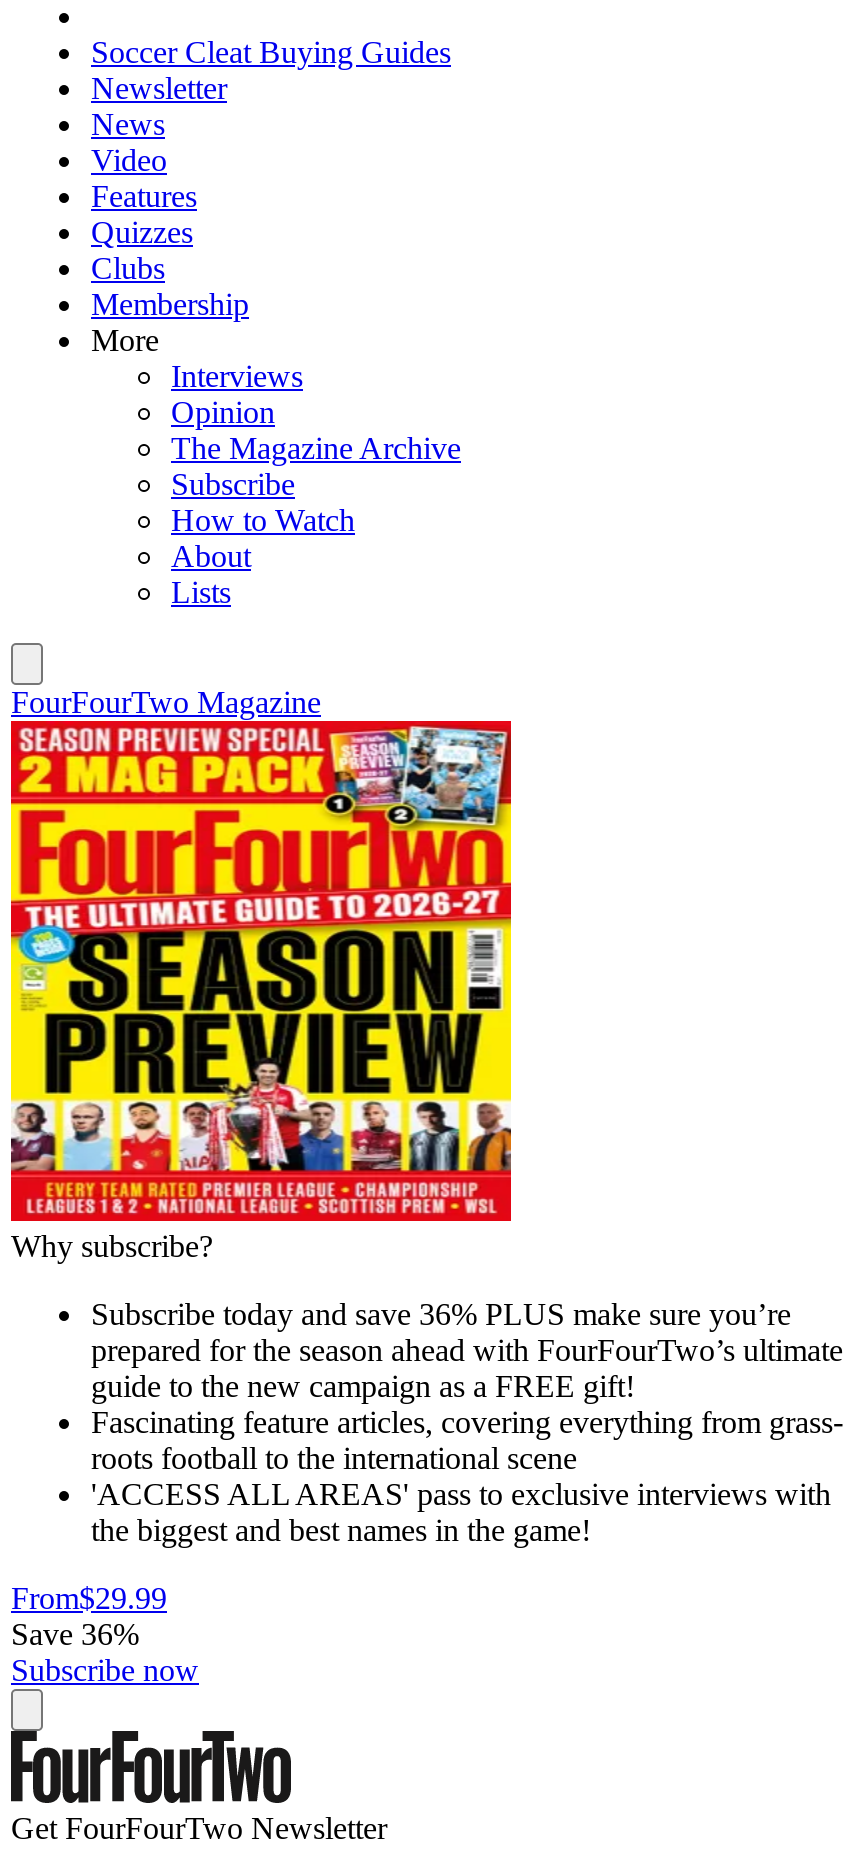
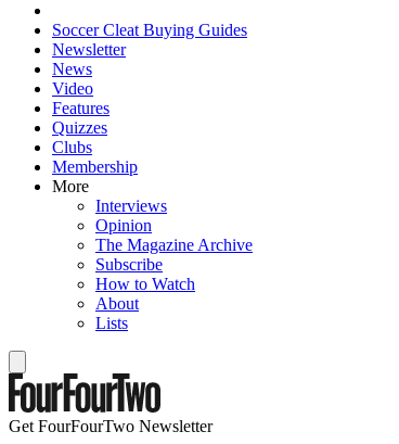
[11,684,321,718] FourFourTwo Magazine -> none
[9,719,843,1686] [image] | Why subscribe? | Subscribe today and save 36% PLUS make sure you’re | prepared for the season ahead with FourFourTwo’s ultimate | guide to the new campaign as a FREE gift! | Fascinating feature articles, covering everything from grass- | roots football to the international scene | 'ACCESS ALL AREAS' pass to exclusive interviews with | the biggest and best names in the game! | From$29.99 | Save 36% | Subscribe now -> none

